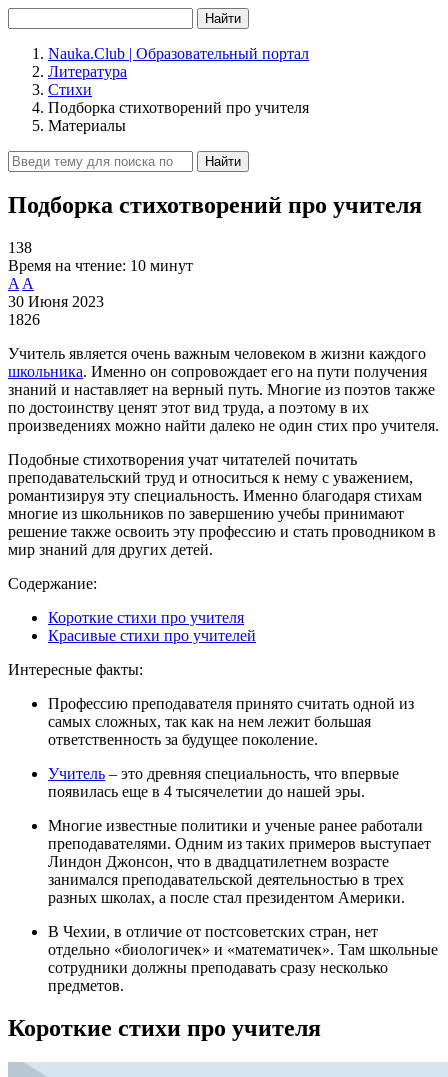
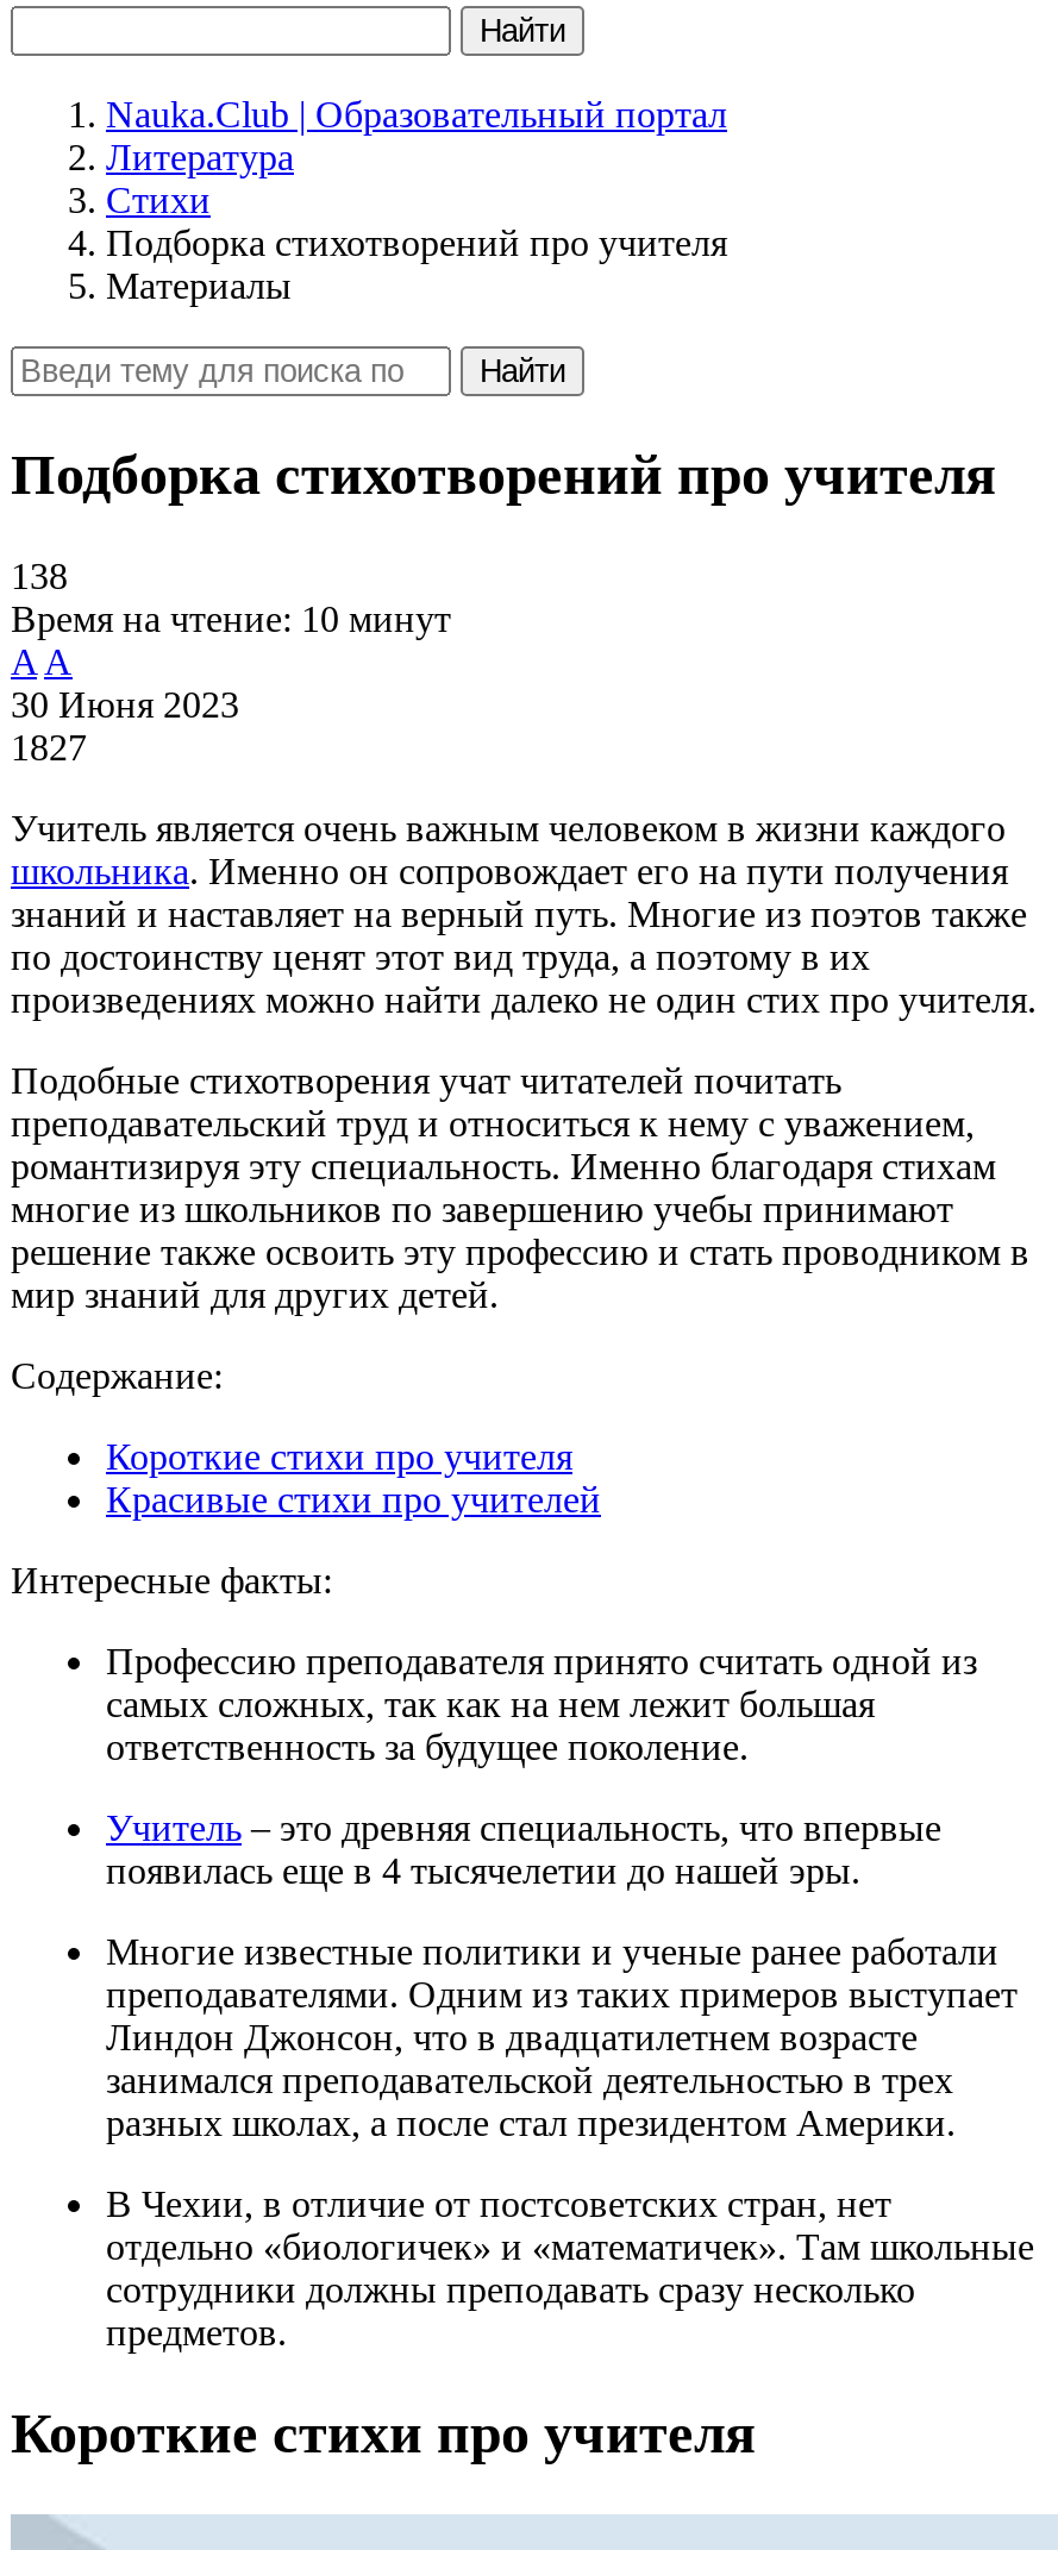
[8,311,40,328] 1826 -> [11,727,87,767] 1827

